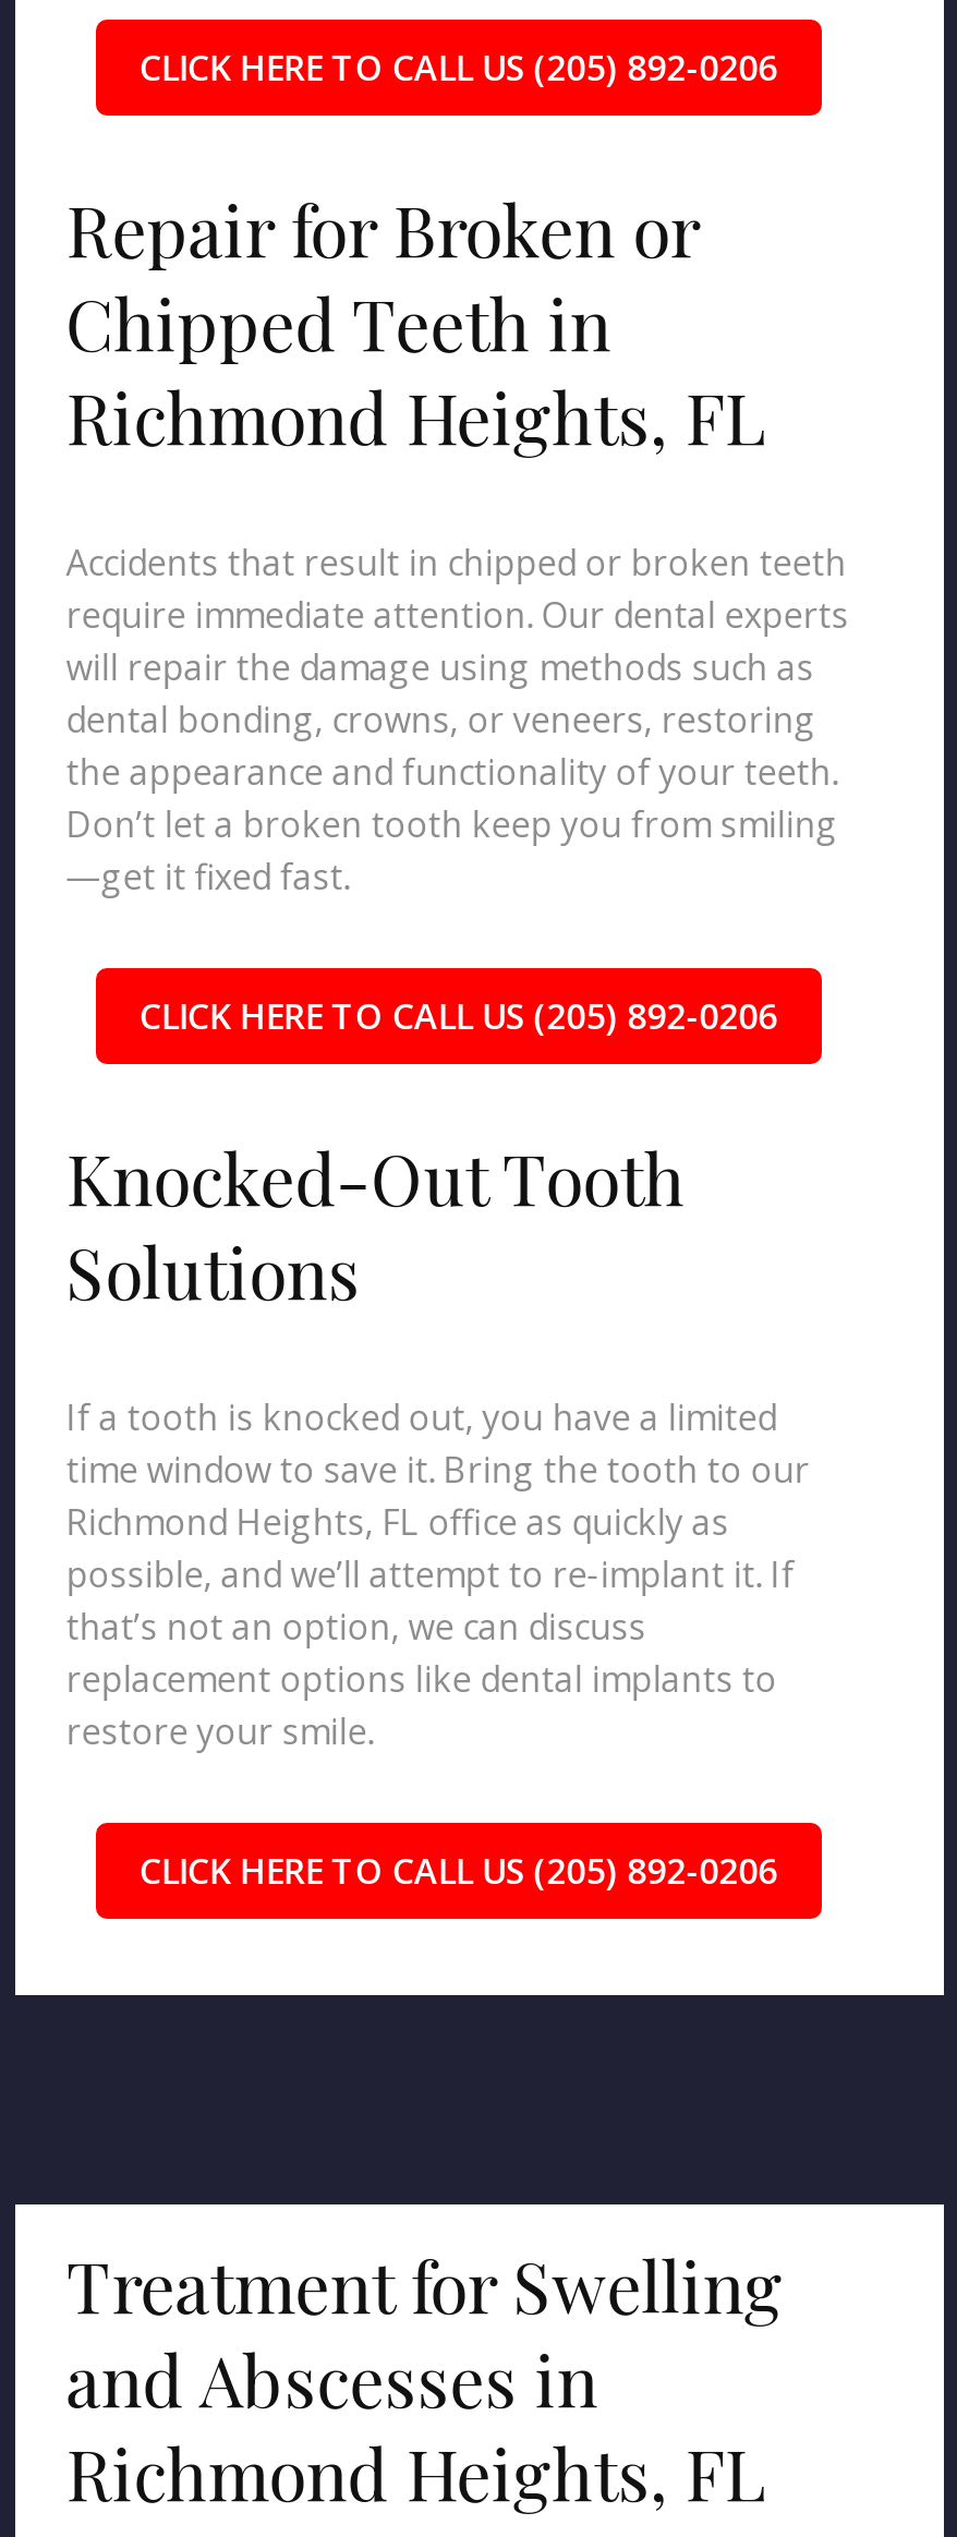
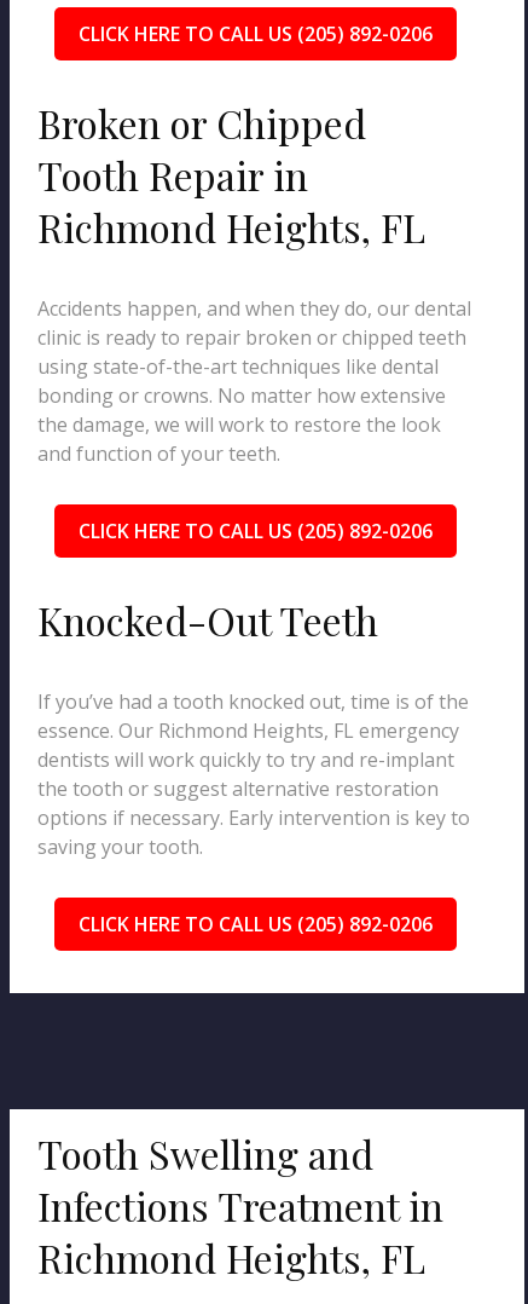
[66,181,698,369] Repair for Broken or | Chipped Teeth in -> [38,97,366,201] Broken or Chipped | Tooth Repair in
[66,539,848,901] Accidents that result in chipped or broken teeth | require immediate attention. Our dental experts | will repair the damage using methods such as | dental bonding, crowns, or veneers, restoring | the appearance and functionality of your teeth. | Don’t let a broken tooth keep you from smiling | —get it fixed fast. -> [38,295,471,467] Accidents happen, and when they do, our dental | clinic is ready to repair broken or chipped teeth | using state-of-the-art techniques like dental | bonding or crowns. No matter how extensive | the damage, we will work to restore the look | and function of your teeth.
[66,1129,685,1317] Knocked-Out Tooth | Solutions -> [38,594,378,646] Knocked-Out Teeth
[66,1393,809,1755] If a tooth is knocked out, you have a limited | time window to save it. Bring the tooth to our | Richmond Heights, FL office as quickly as | possible, and we’ll attempt to re-implant it. If | that’s not an option, we can discuss | replacement options like dental implants to | restore your smile. -> [38,688,470,860] If you’ve had a tooth knocked out, time is of the | essence. Our Richmond Heights, FL emergency | dentists will work quickly to try and re-implant | the tooth or suggest alternative restoration | options if necessary. Early intervention is key to | saving your tooth.
[66,2237,783,2425] Treatment for Swelling | and Abscesses in -> [38,1127,444,1231] Tooth Swelling and | Infections Treatment in

